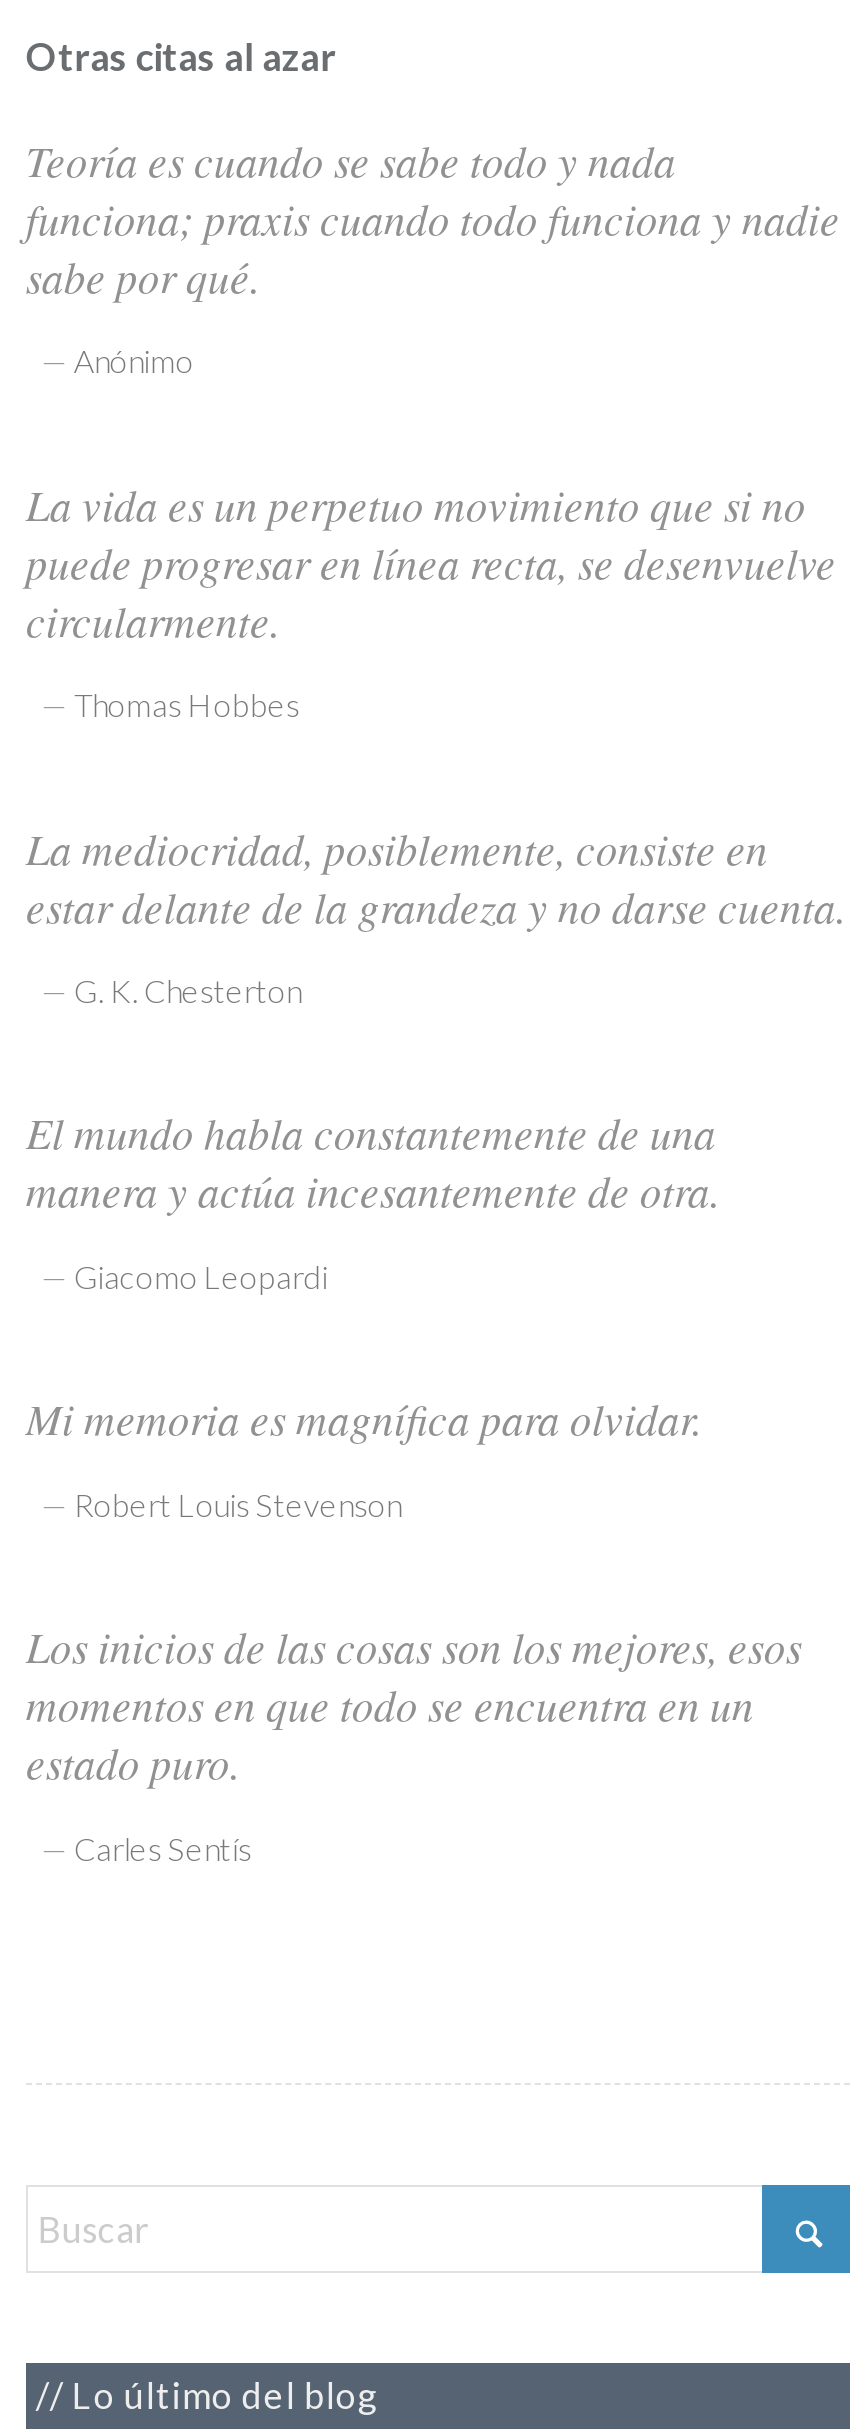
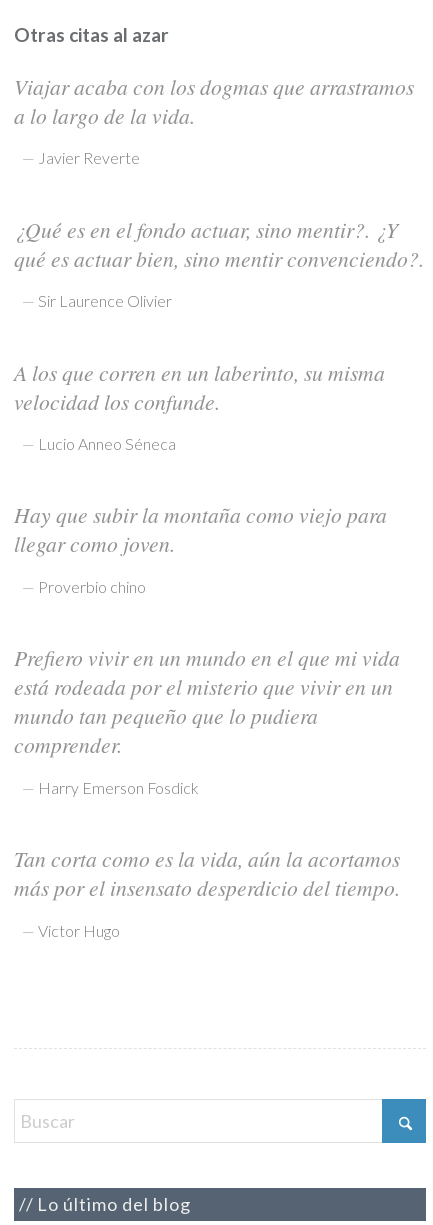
[26,131,840,305] Teoría es cuando se sabe todo y nada | funciona; praxis cuando todo funciona y nadie | sabe por qué. -> [14,72,414,130] Viajar acaba con los dogmas que arrastramos | a lo largo de la vida.
[42,342,194,380] — Anónimo -> [22,148,140,167] — Javier Reverte
[26,474,836,648] La vida es un perpetuo movimiento que si no | puede progresar en línea recta, se desenvuelve | circularmente. -> [14,215,424,273] ¿Qué es en el fondo actuar, sino mentir?. ¿Y | qué es actuar bien, sino mentir convenciendo?.
[42,685,300,723] — Thomas Hobbes -> [22,291,172,310] — Sir Laurence Olivier
[26,818,846,934] La mediocridad, posiblemente, consiste en | estar delante de la grandeza y no darse cuenta. -> [14,358,385,416] A los que corren en un laberinto, su misma | velocidad los confunde.
[42,971,302,1009] — G. K. Chesterton -> [22,434,176,453] — Lucio Anneo Séneca
[26,1104,720,1220] El mundo habla constantemente de una | manera y actúa incesantemente de otra. -> [14,500,387,558] Hay que subir la montaña como viejo para | llegar como joven.
[42,1257,328,1295] — Giacomo Leopardi -> [22,577,146,596] — Proverbio chino
[26,1390,702,1448] Mi memoria es magnífica para olvidar. -> [14,643,400,759] Prefiero vivir en un mundo en el que mi vida | está rodeada por el misterio que vivir en un | mundo tan pequeño que lo pudiera | comprender.
[42,1485,402,1523] — Robert Louis Stevenson -> [22,778,199,797] — Harry Emerson Fosdick
[26,1617,802,1791] Los inicios de las cosas son los mejores, esos | momentos en que todo se encuentra en un | estado puro. -> [14,844,400,902] Tan corta como es la vida, aún la acortamos | más por el insensato desperdicio del tiempo.
[42,1828,252,1866] — Carles Sentís -> [22,921,120,940] — Victor Hugo

